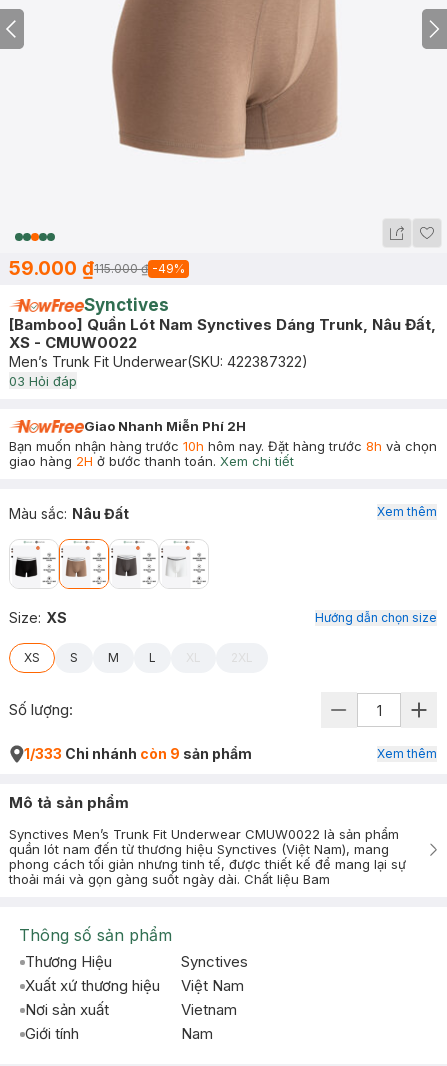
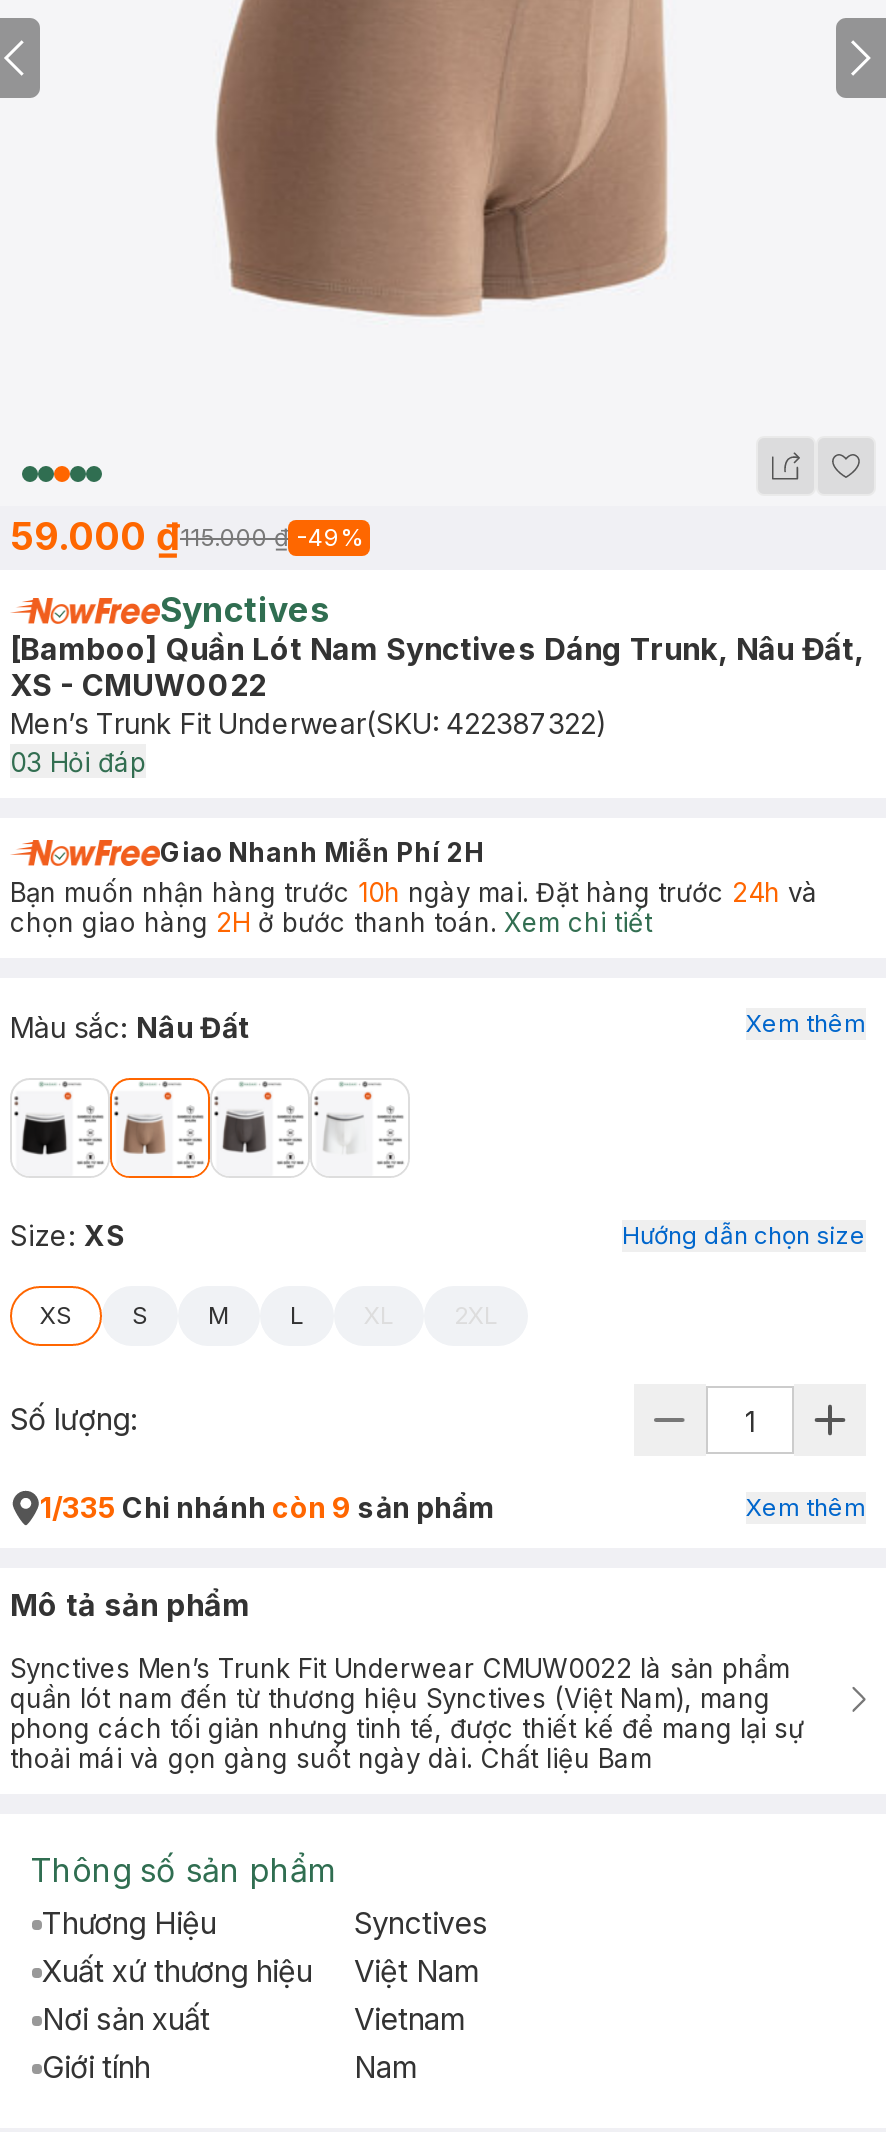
[9,438,437,469] Bạn muốn nhận hàng trước 10h hôm nay. Đặt hàng trước 8h và chọn | giao hàng 2H ở bước thanh toán. Xem chi tiết -> [10,876,818,938] Bạn muốn nhận hàng trước 10h ngày mai. Đặt hàng trước 24h và | chọn giao hàng 2H ở bước thanh toán. Xem chi tiết
[24,745,252,762] 1/333 Chi nhánh còn 9 sản phẩm -> [40,1490,496,1524] 1/335 Chi nhánh còn 9 sản phẩm

